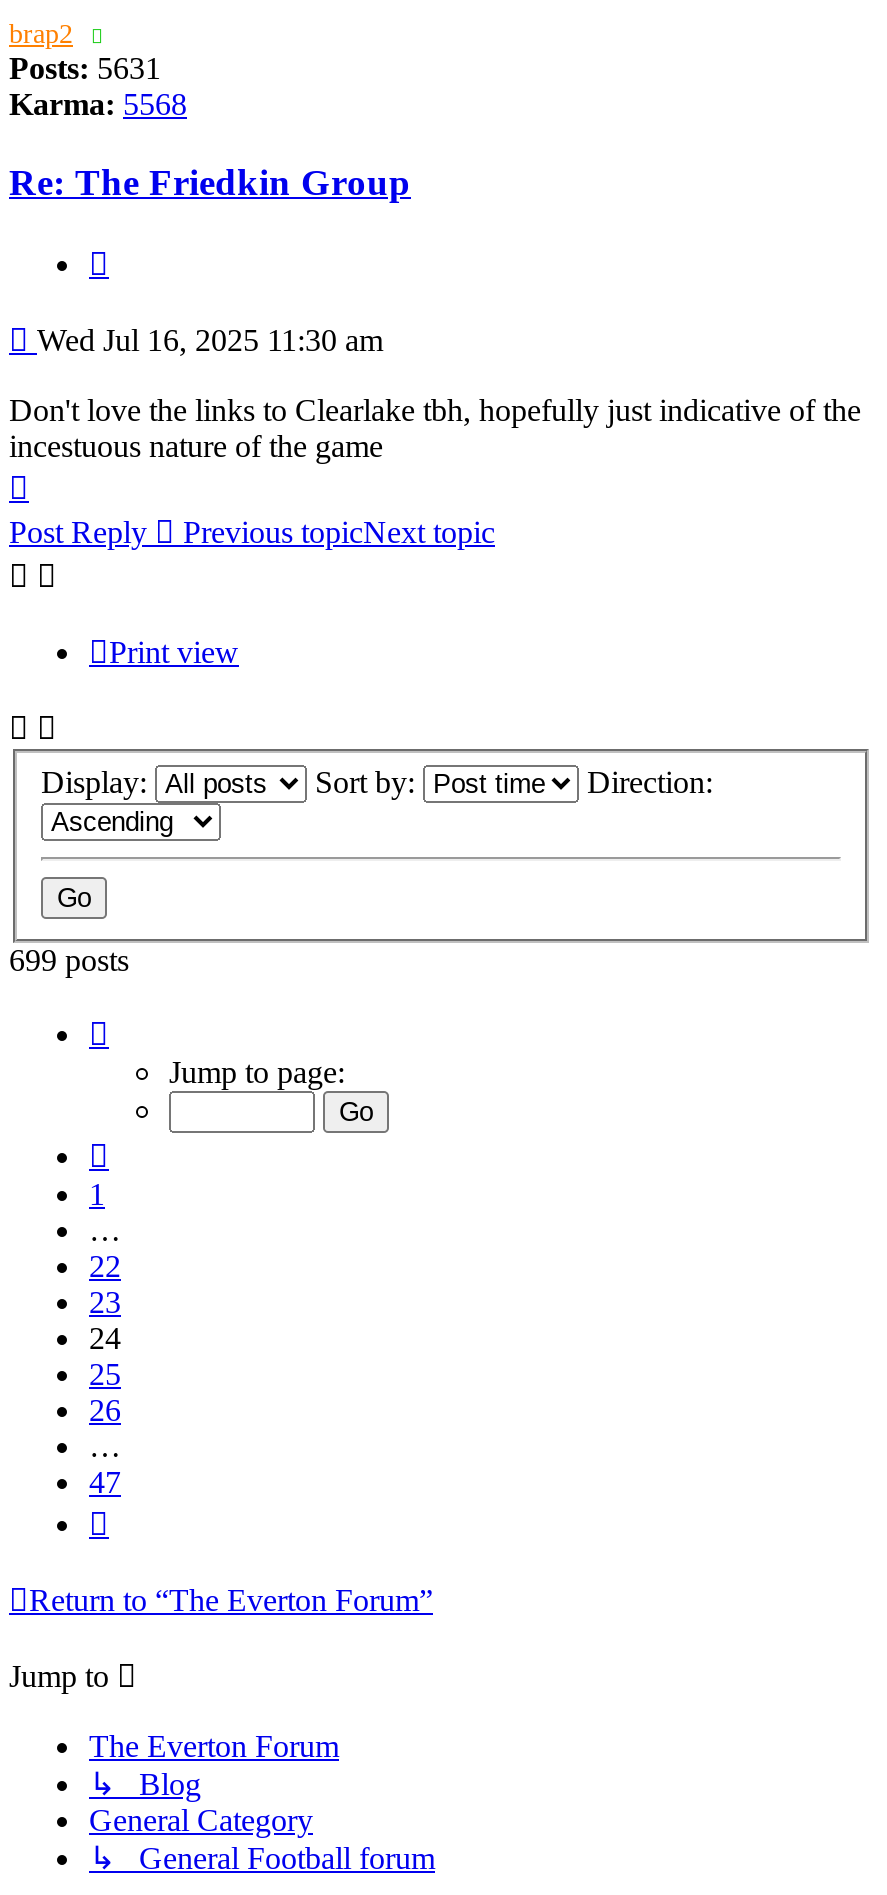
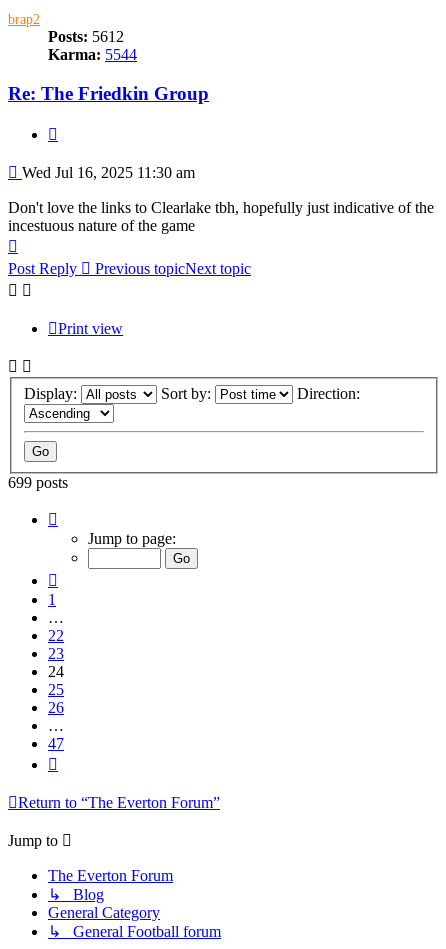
[9,51,161,85] Posts: 5631 -> [48,28,124,45] Posts: 5612
[9,87,187,121] Karma: 5568 -> [48,46,137,63] Karma: 5544

